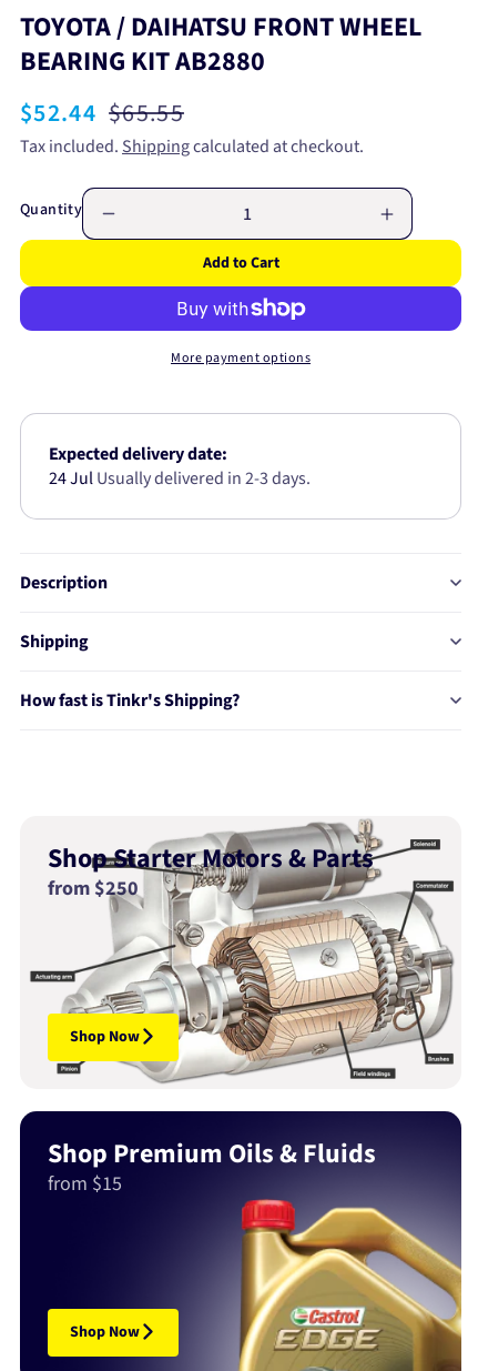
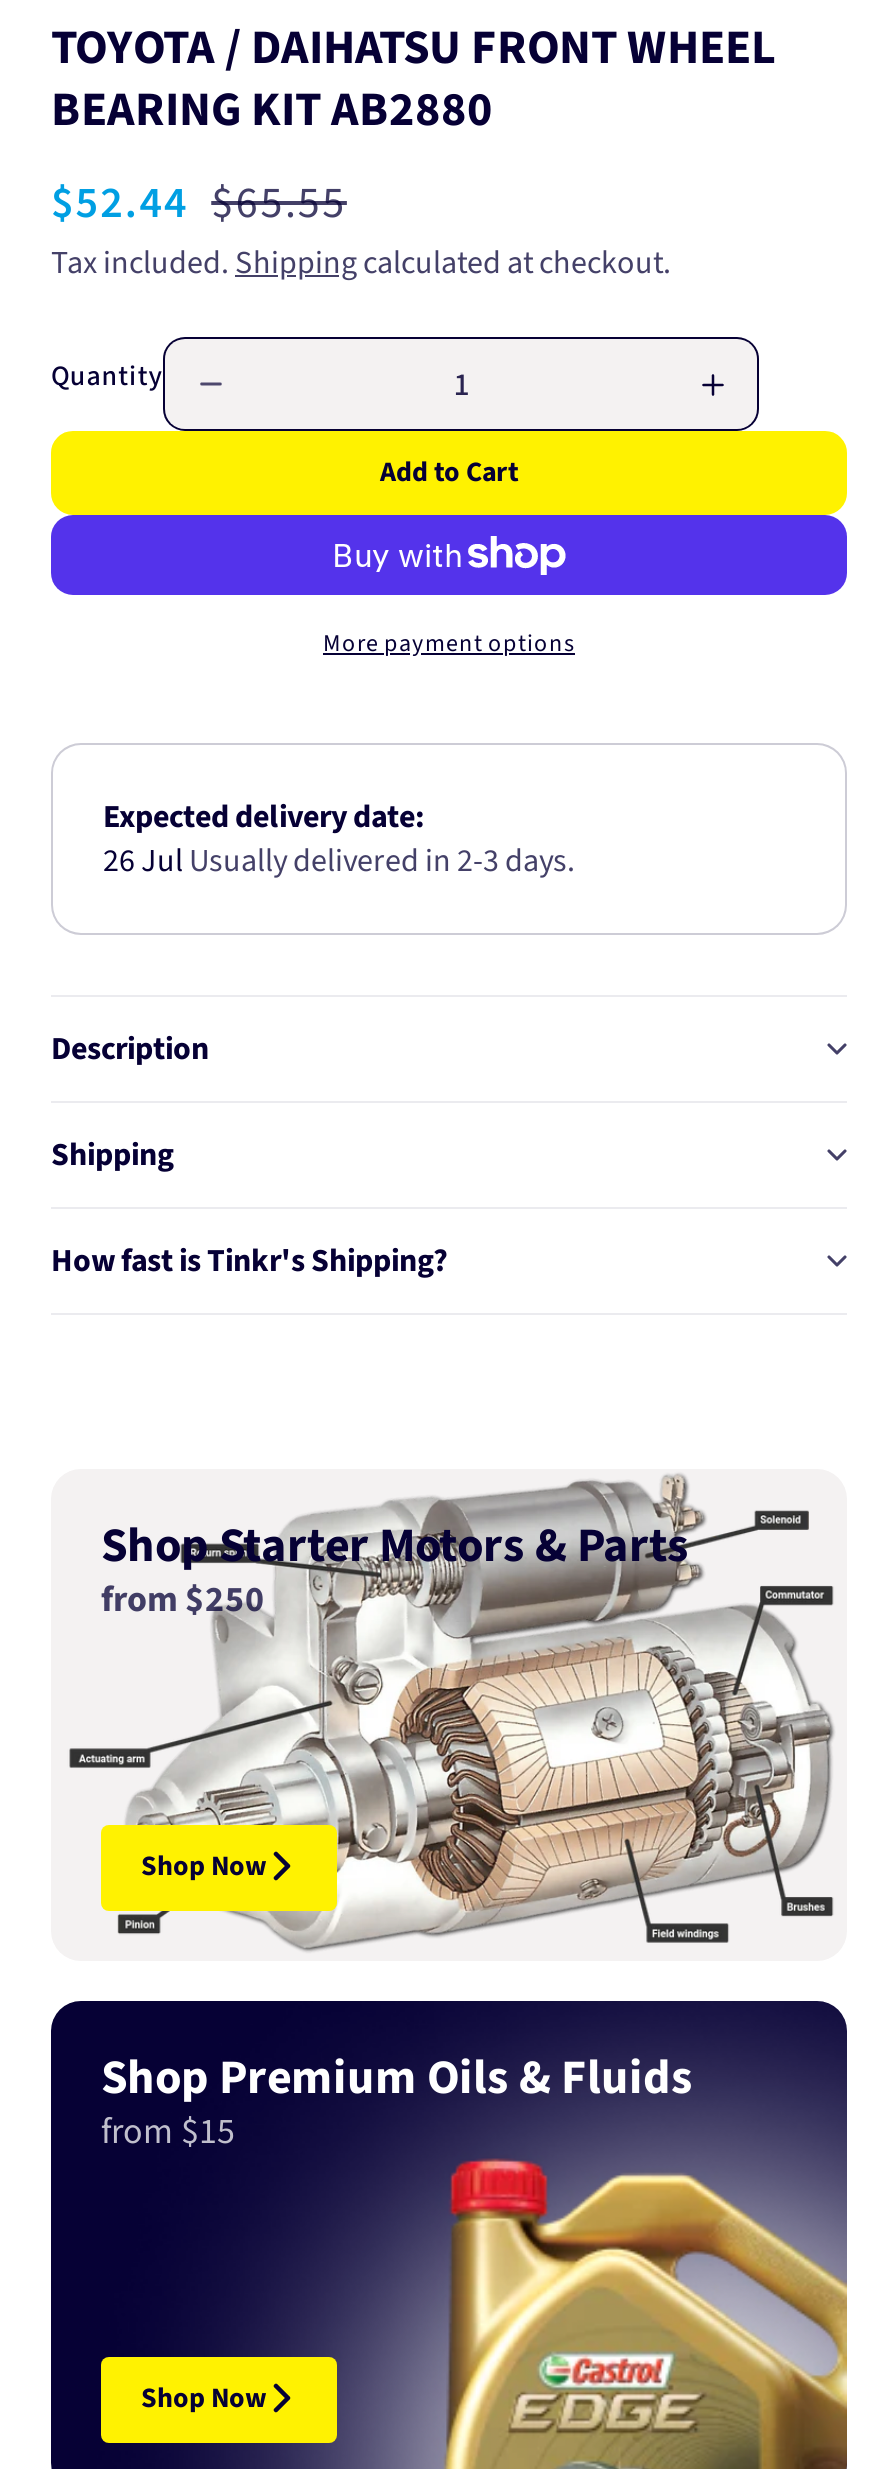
[49,466,311,491] 24 Jul Usually delivered in 2-3 days. -> [103,839,575,883] 26 Jul Usually delivered in 2-3 days.

